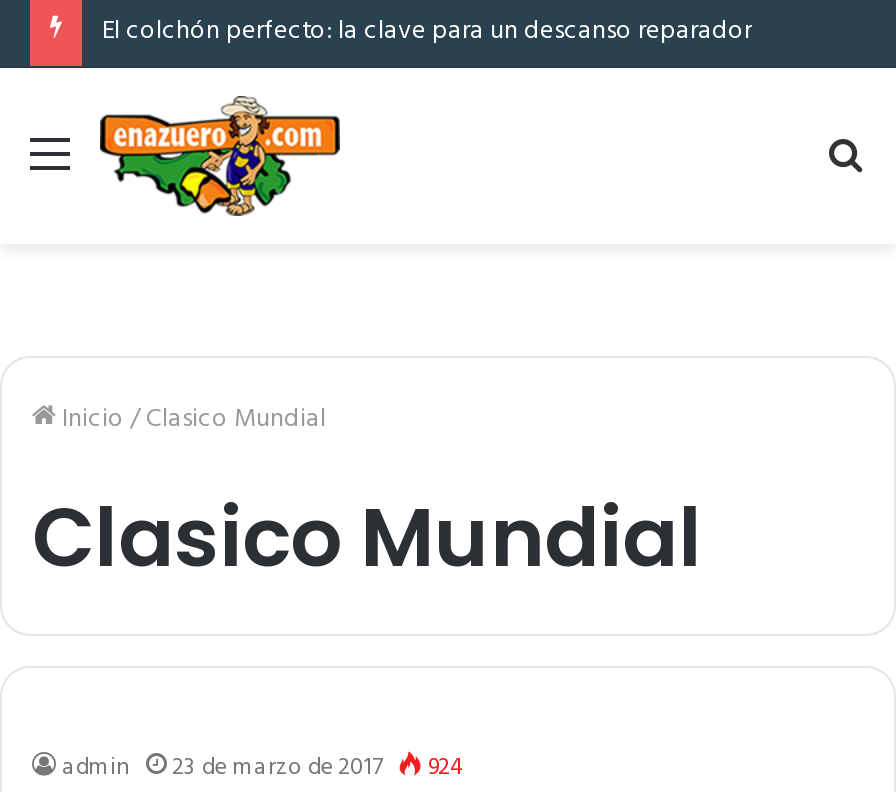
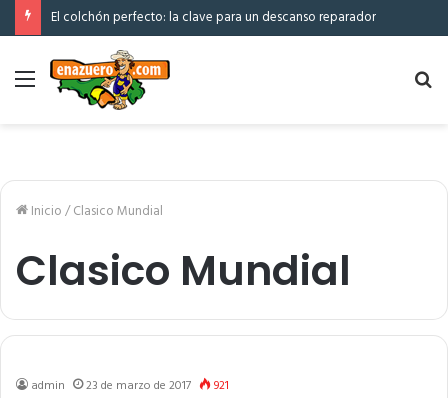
[62,748,462,788] admin 23 de marzo de 2017 924 -> [31,376,229,396] admin 23 de marzo de 2017 921

